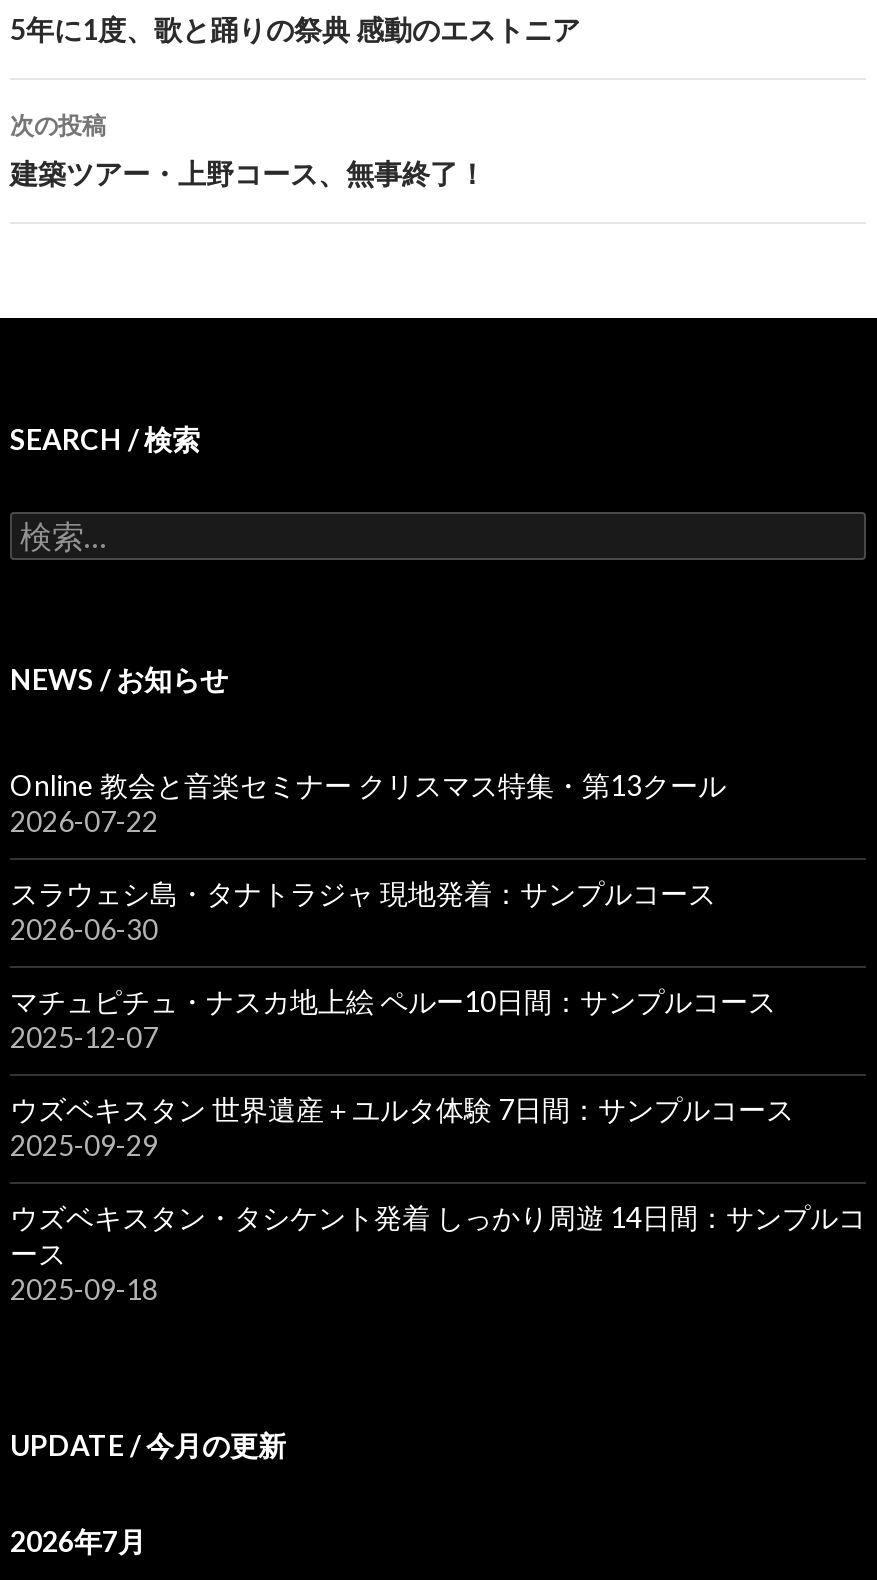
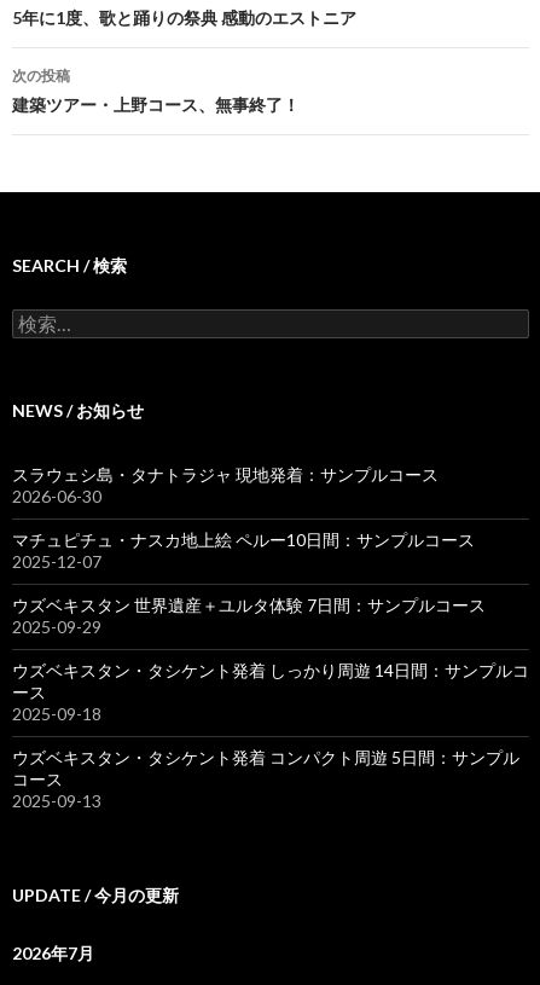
[10,768,726,838] Online 教会と音楽セミナー クリスマス特集・第13クール | 2026-07-22 -> none
moved [10,876,866,1306] -> [12,464,529,724]: スラウェシ島・タナトラジャ 現地発着：サンプルコース | 2026-06-30 | マチュピチュ・ナスカ地上絵 ペルー10日間：サンプルコース | ... | ース | 2025-09-18
none -> [12,747,519,811] ウズベキスタン・タシケント発着 コンパクト周遊 5日間：サンプル | コース | 2025-09-13

